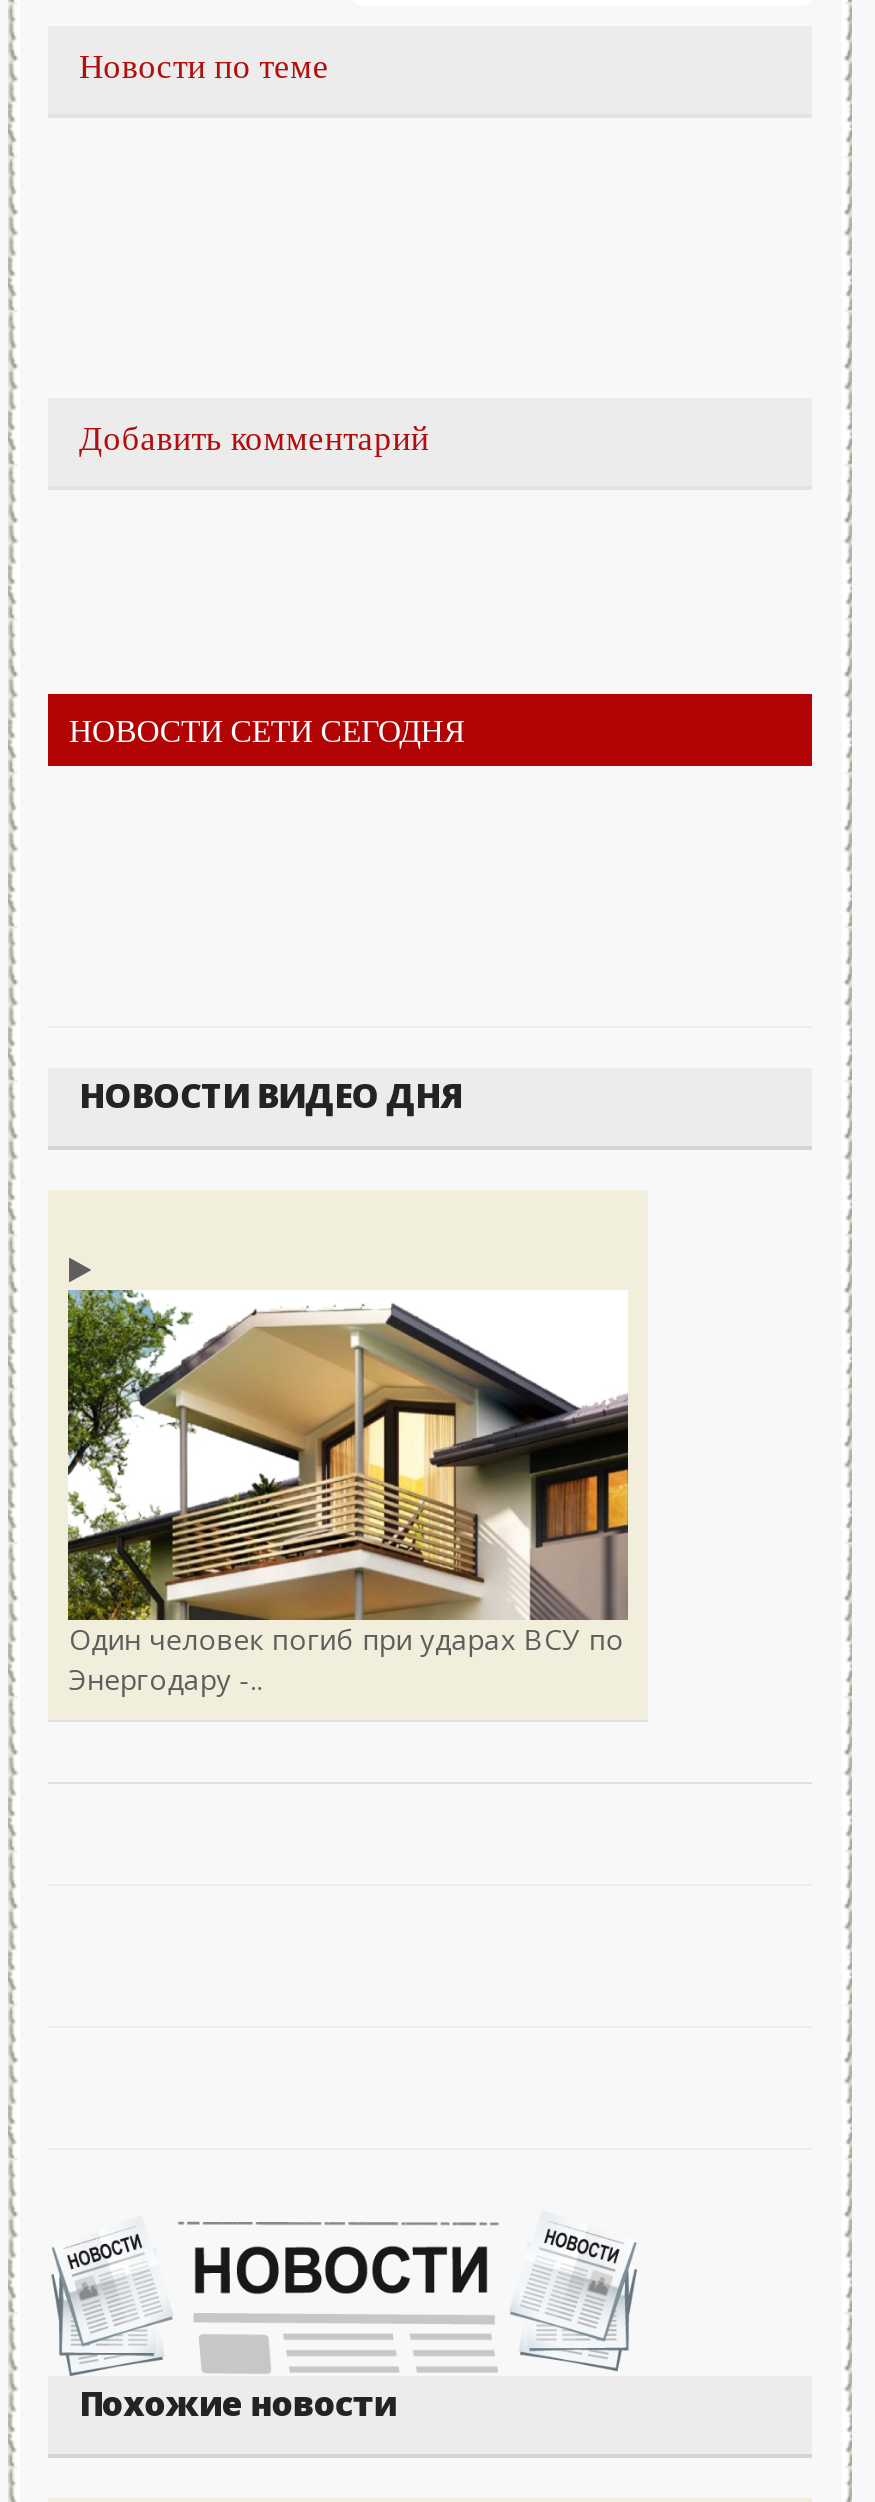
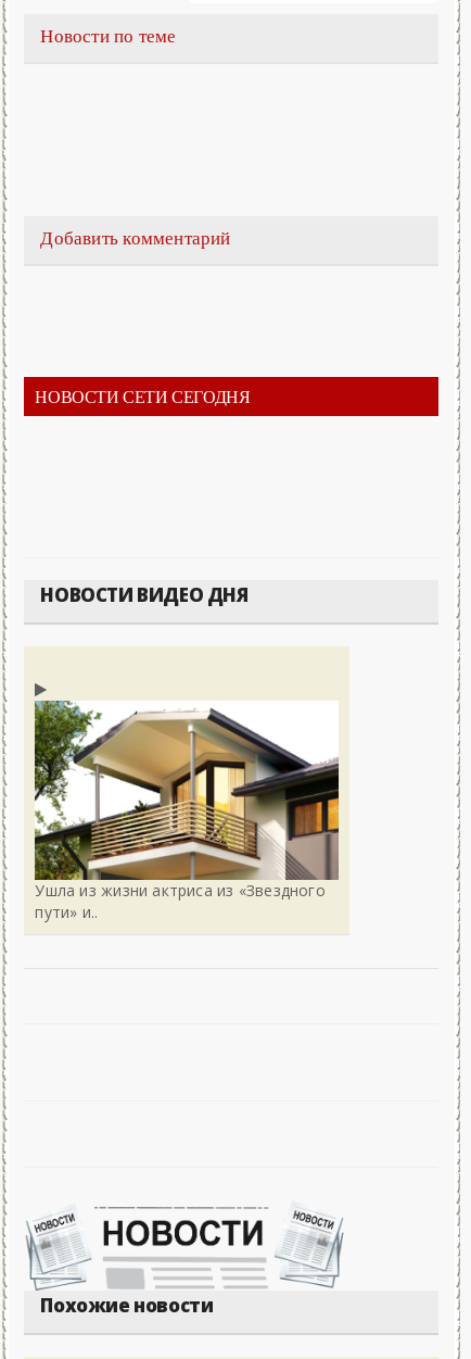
[69,1619,624,1697] Один человек погиб при ударах ВСУ по | Энергодару -.. -> [35,879,325,922] Ушла из жизни актриса из «Звездного | пути» и..

